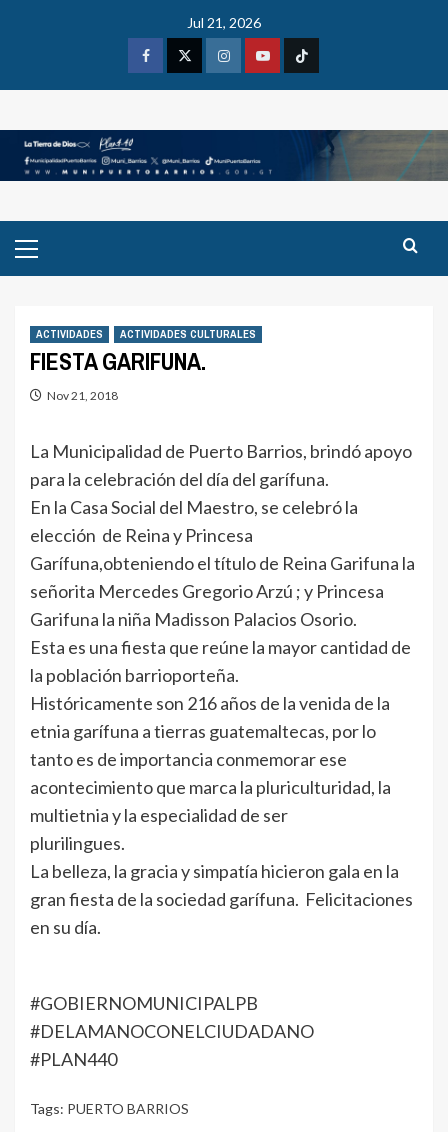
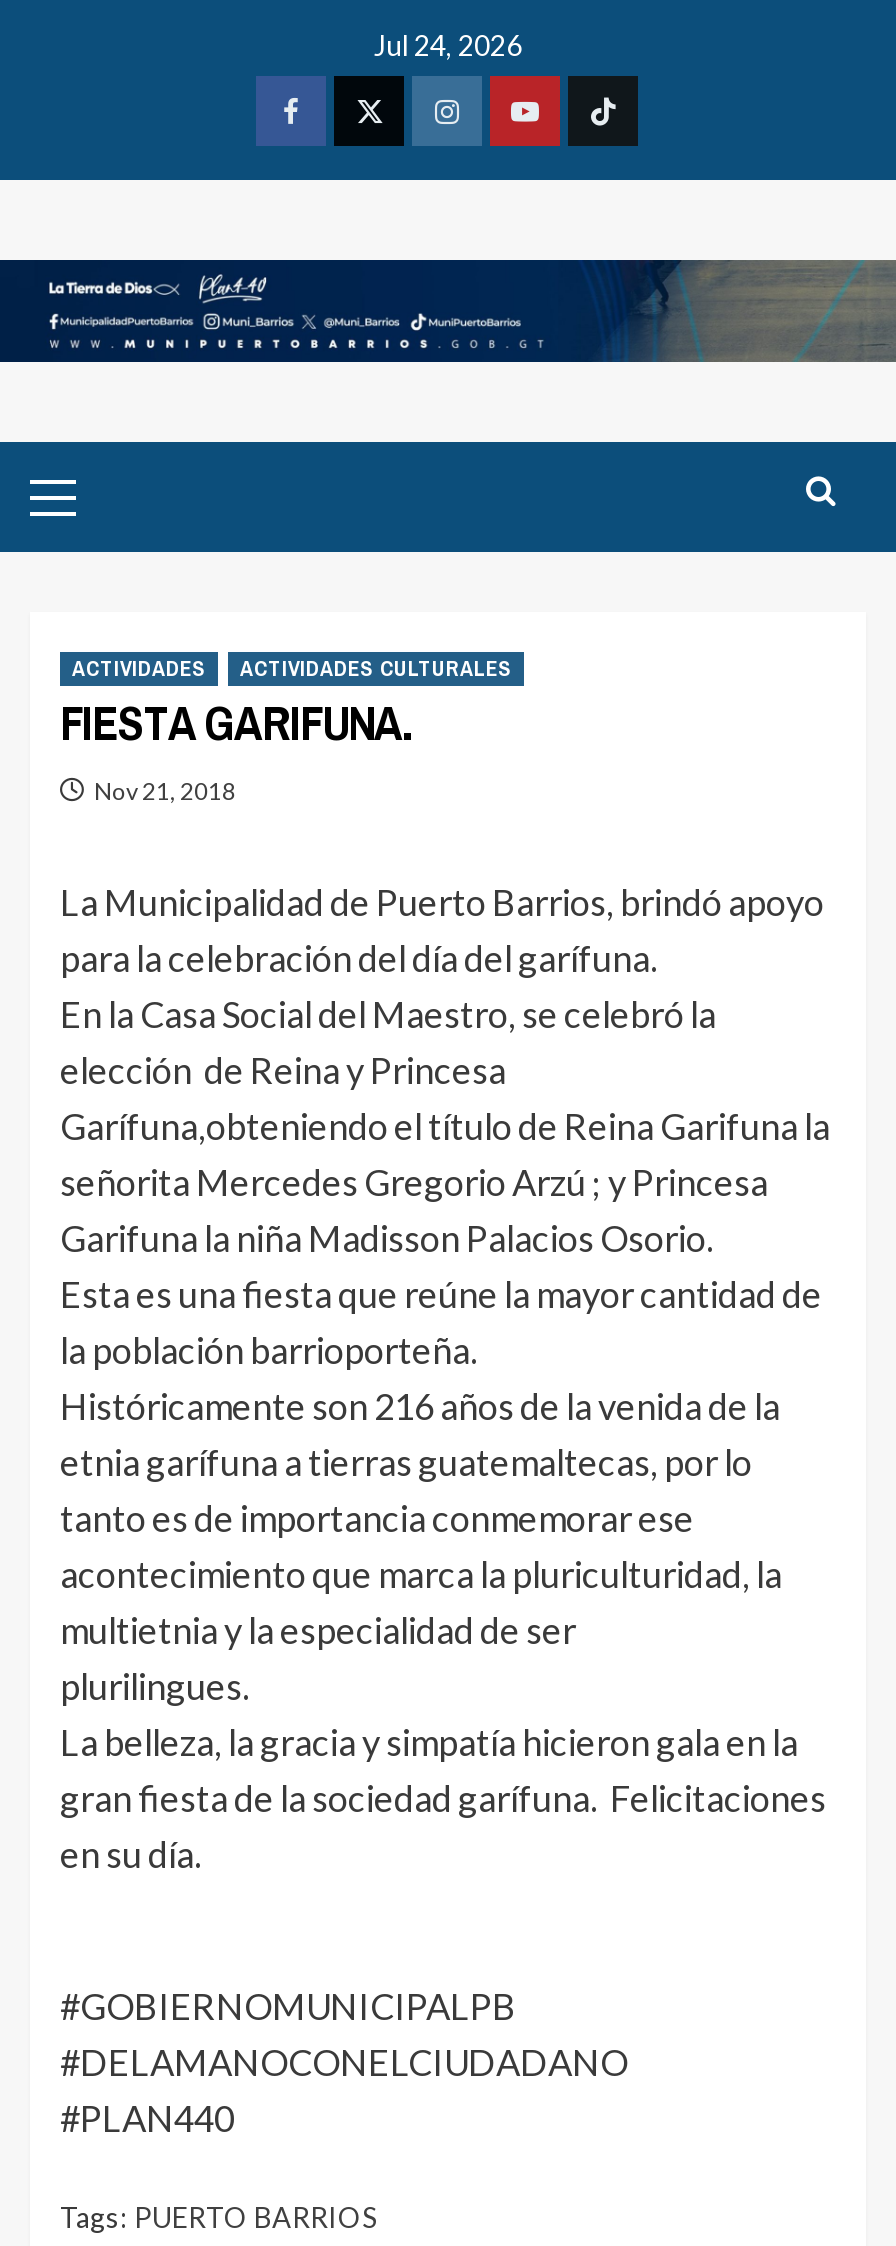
[187,14,261,31] Jul 21, 2026 -> [374,28,522,62] Jul 24, 2026

